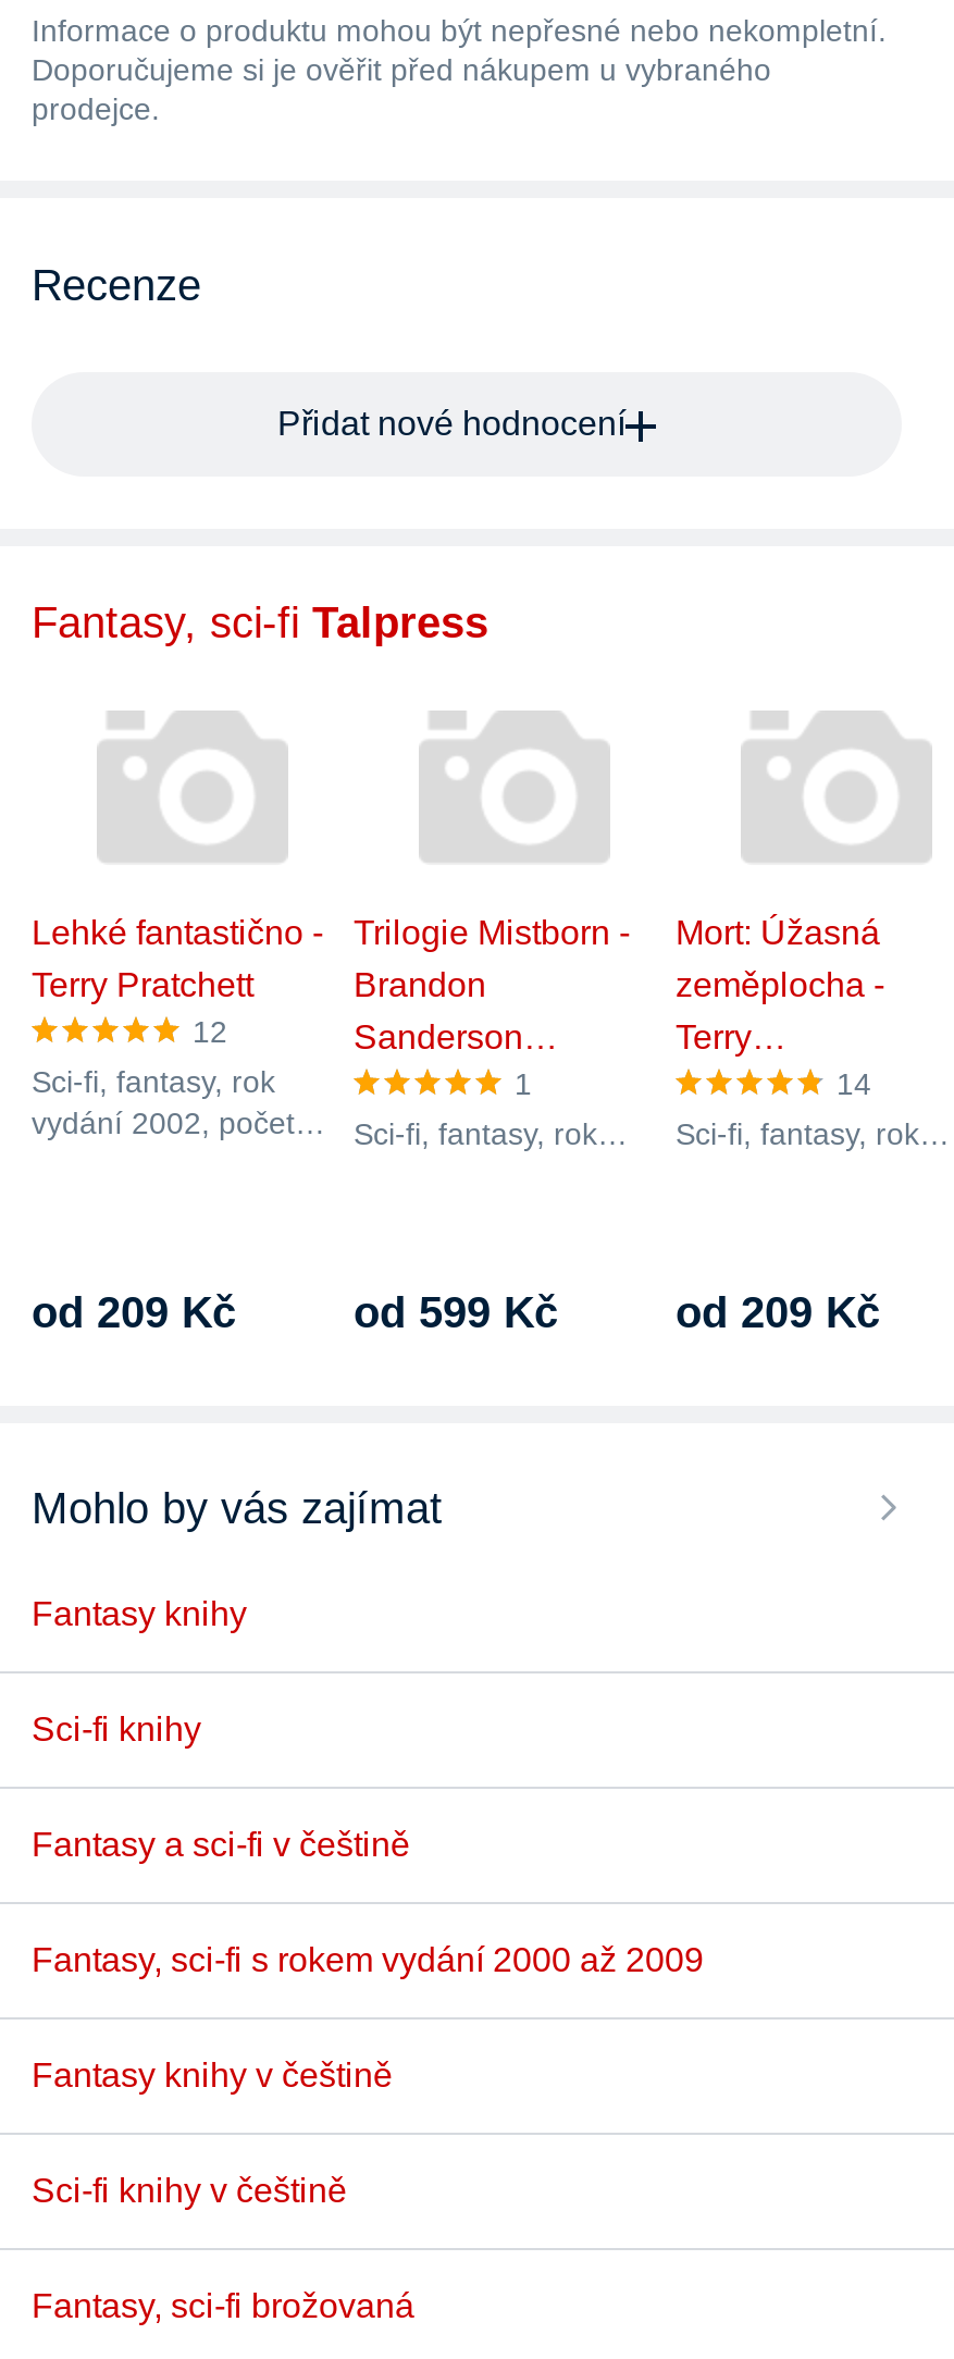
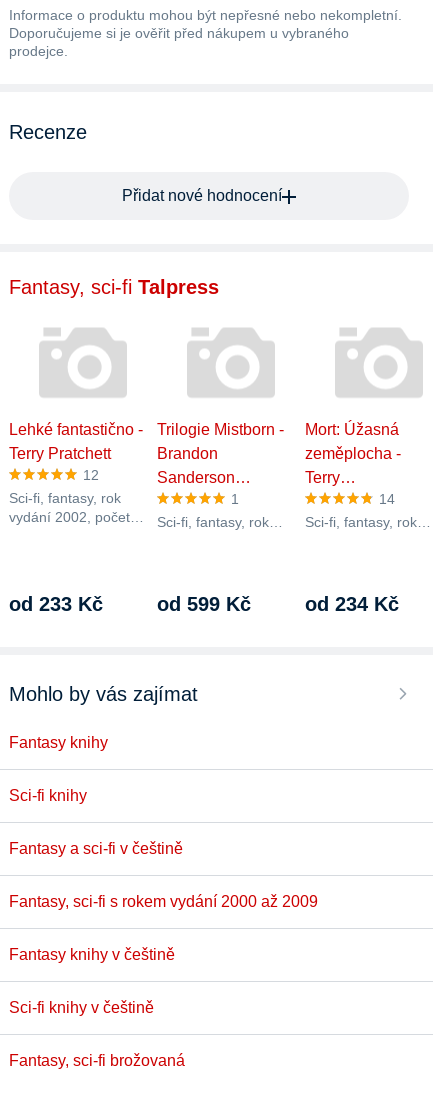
[32,1288,236,1336] od 209 Kč -> [9,593,103,615] od 233 Kč
[676,1288,880,1336] od 209 Kč -> [305,593,399,615] od 234 Kč

